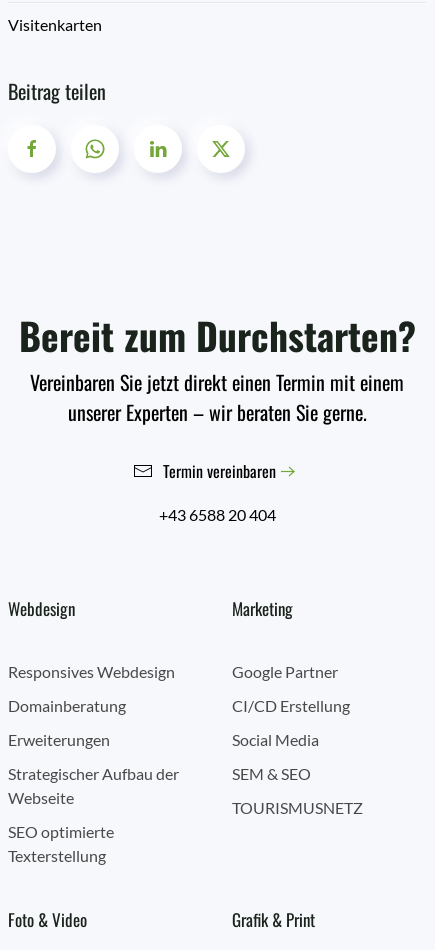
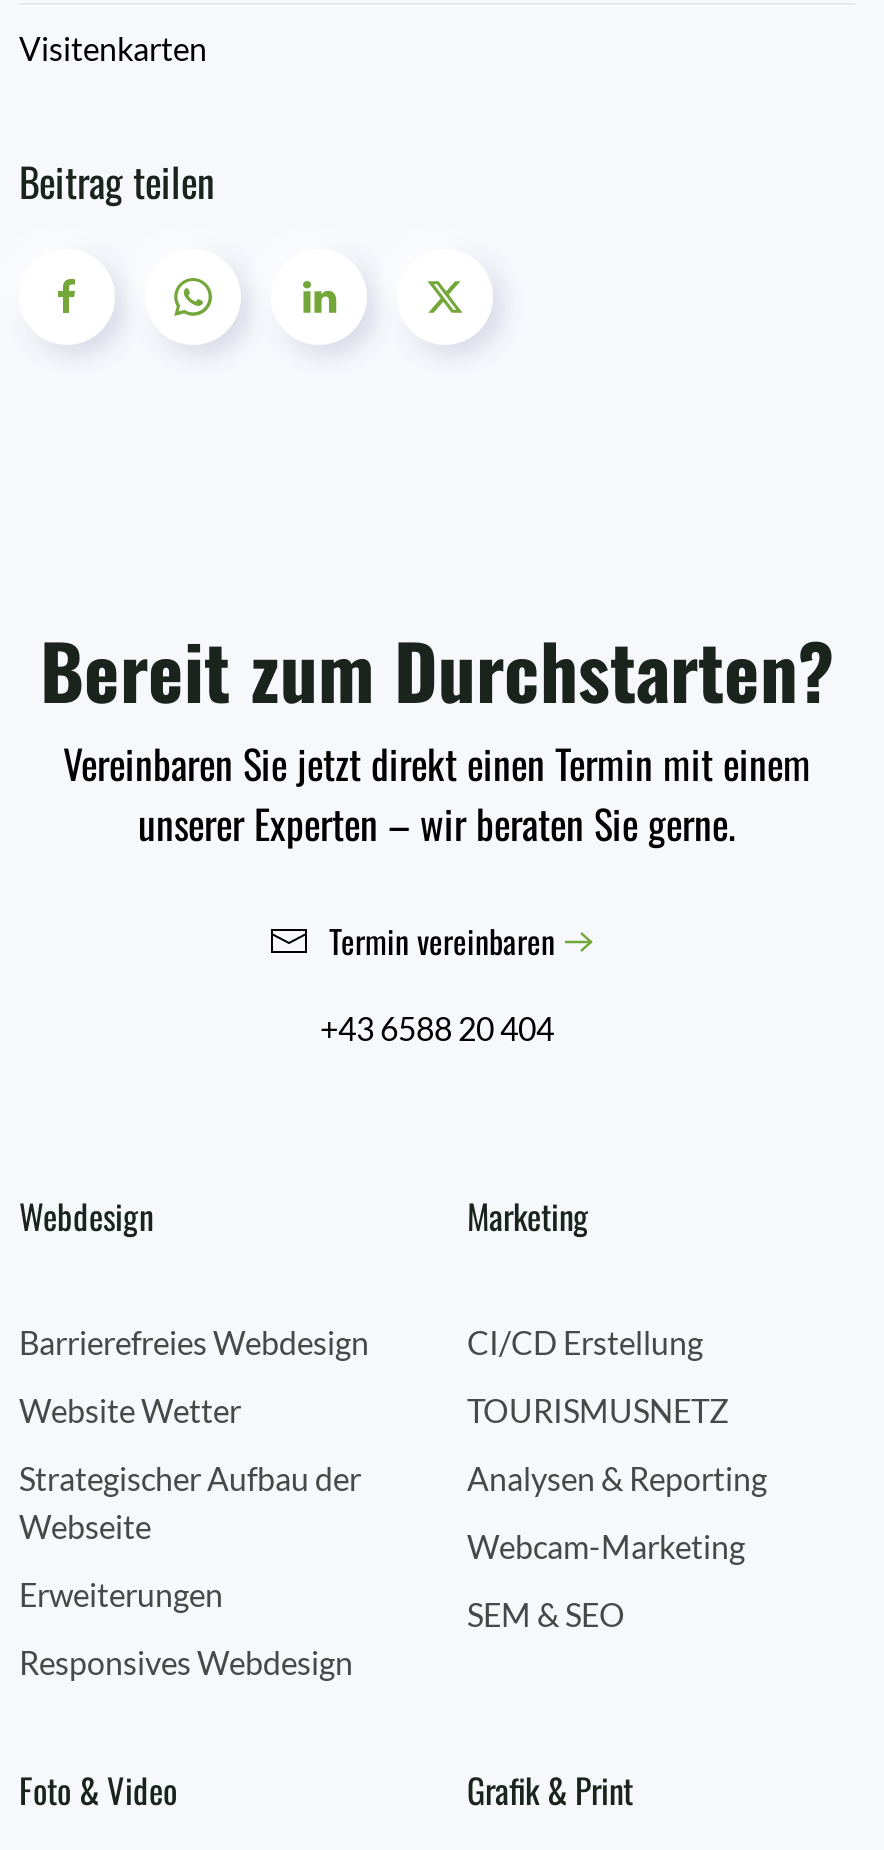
moved [8,662,175,681] -> [19,1643,353,1681]: Responsives Webdesign
[232,662,338,681] Google Partner -> none
[8,696,126,715] Domainberatung -> [19,1323,369,1429] Barrierefreies Webdesign | Website Wetter
moved [8,730,110,749] -> [19,1575,223,1613]: Erweiterungen
[232,730,319,749] Social Media -> [467,1459,767,1565] Analysen & Reporting | Webcam-Marketing
moved [232,764,311,783] -> [467,1595,625,1633]: SEM & SEO
moved [232,798,363,817] -> [467,1391,729,1429]: TOURISMUSNETZ
[8,822,114,865] SEO optimierte | Texterstellung -> none

